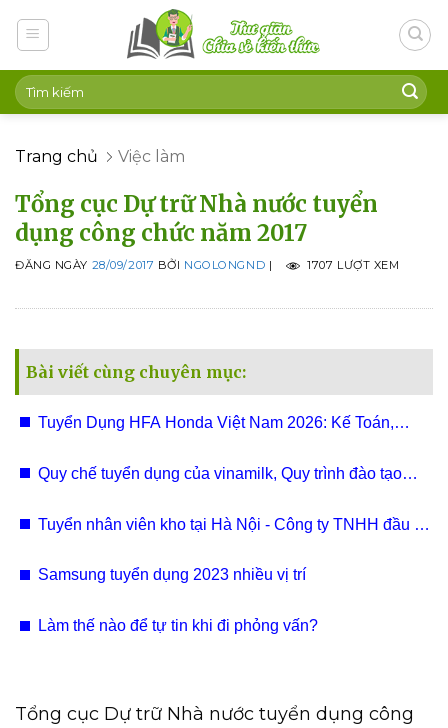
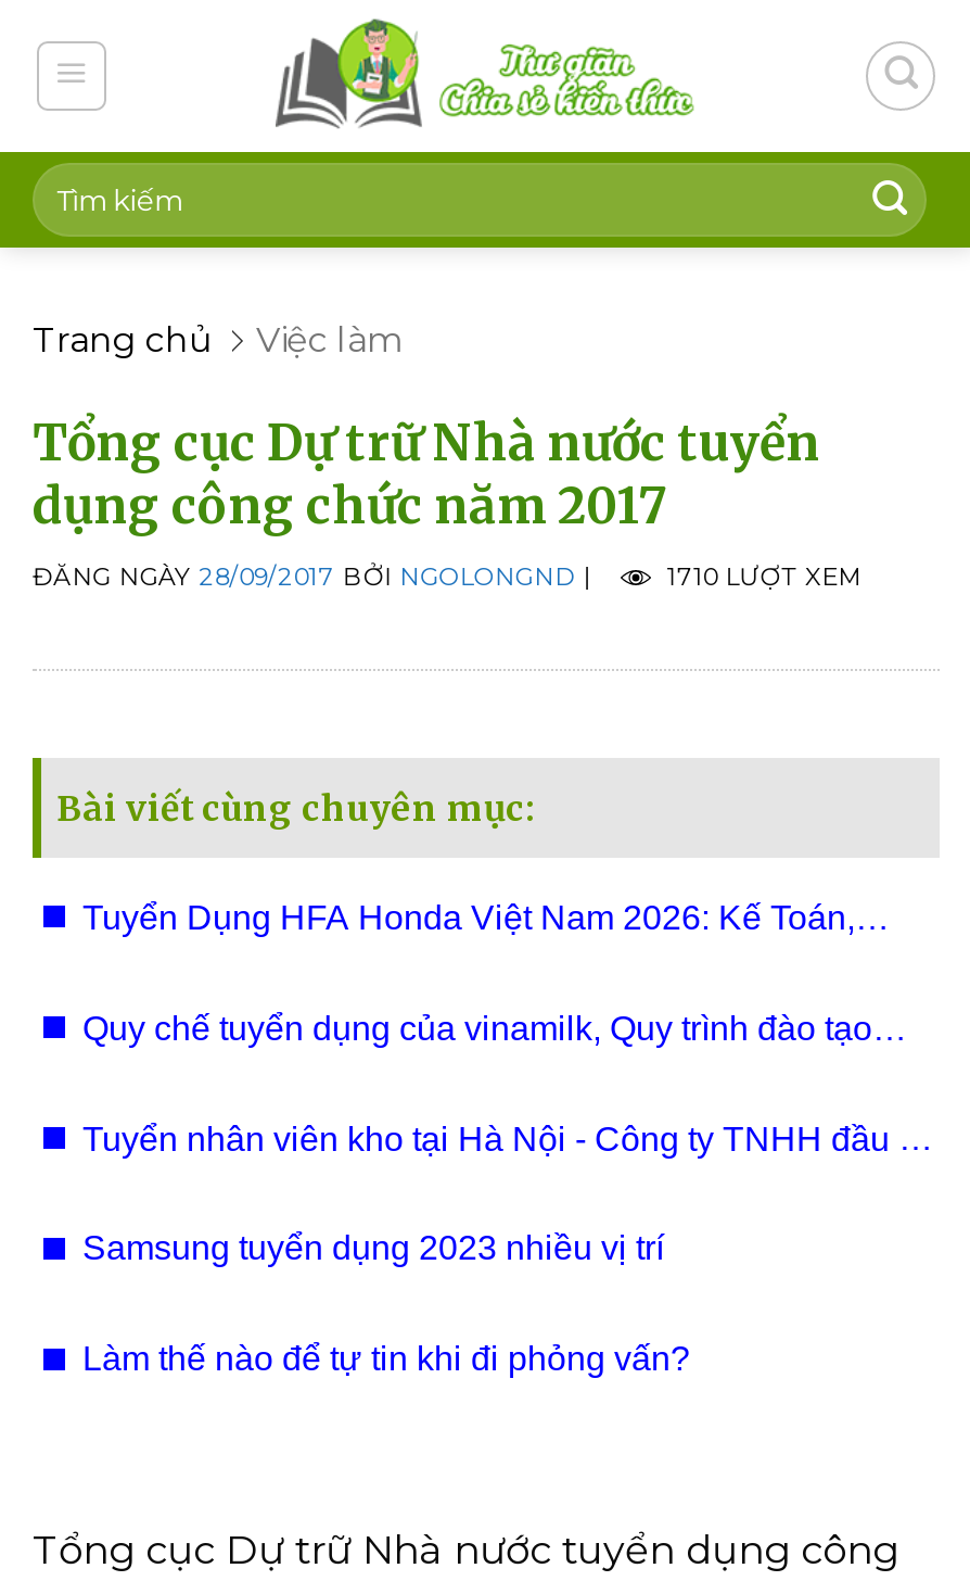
[304,258,400,272] 1707 LƯỢT XEM -> [659,561,861,592] 1710 LƯỢT XEM

